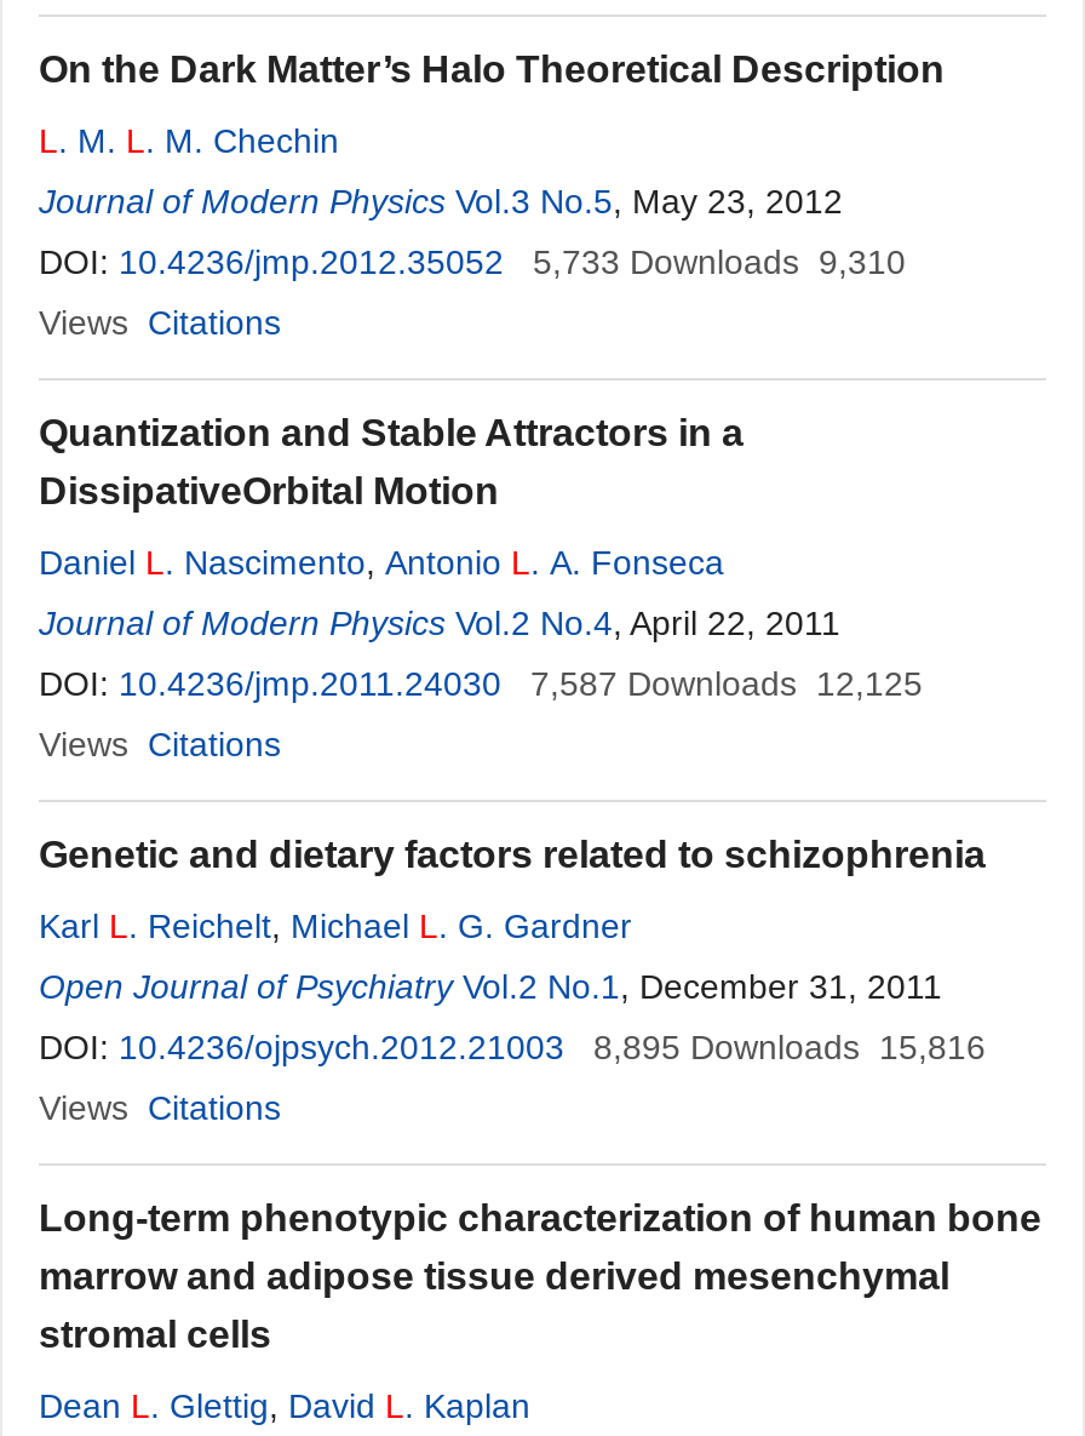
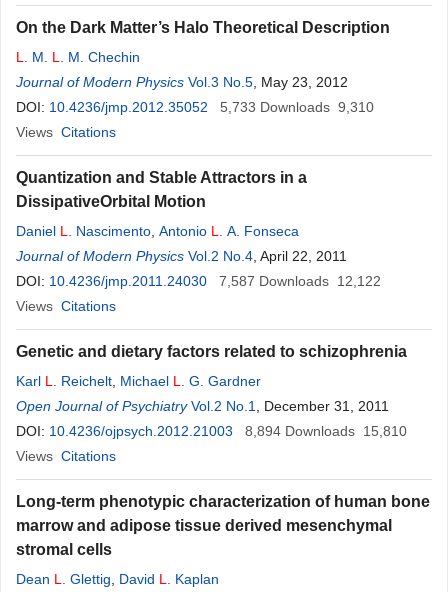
[39,664,923,703] DOI: 10.4236/jmp.2011.24030 7,587 Downloads 12,125 -> [16,273,381,289] DOI: 10.4236/jmp.2011.24030 7,587 Downloads 12,122
[39,1028,986,1066] DOI: 10.4236/ojpsych.2012.21003 8,895 Downloads 15,816 -> [16,423,407,439] DOI: 10.4236/ojpsych.2012.21003 8,894 Downloads 15,810

